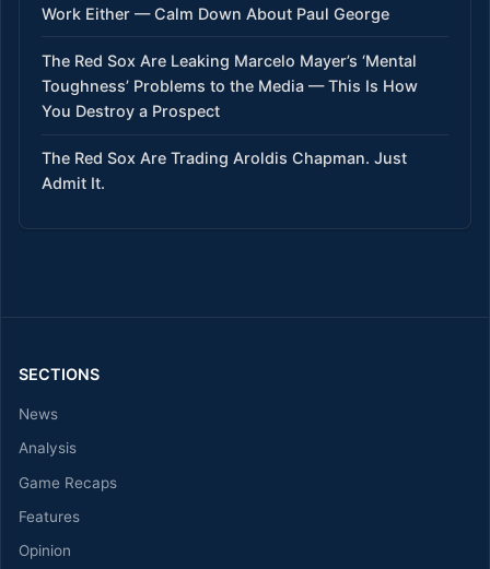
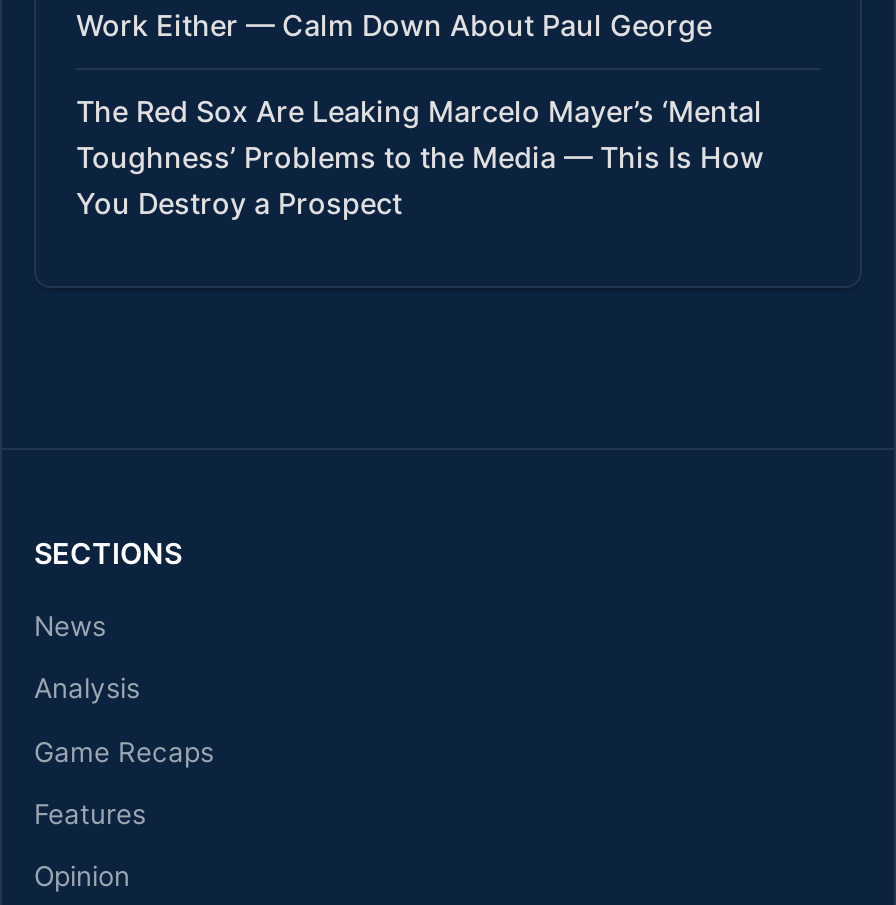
[42,149,407,192] The Red Sox Are Trading Aroldis Chapman. Just | Admit It. -> none

